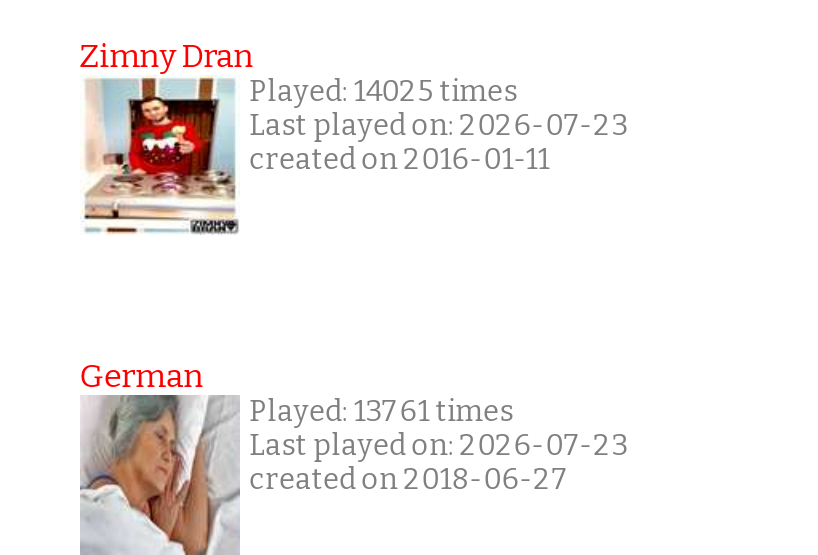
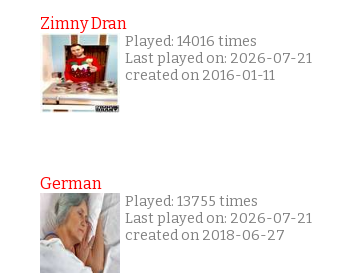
[250,75,518,109] Played: 14025 times -> [125,33,257,50] Played: 14016 times
[250,109,628,143] Last played on: 2026-07-23 -> [125,50,312,67] Last played on: 2026-07-21
[250,395,514,429] Played: 13761 times -> [125,193,258,210] Played: 13755 times
[250,429,628,463] Last played on: 2026-07-23 -> [125,210,312,227] Last played on: 2026-07-21

